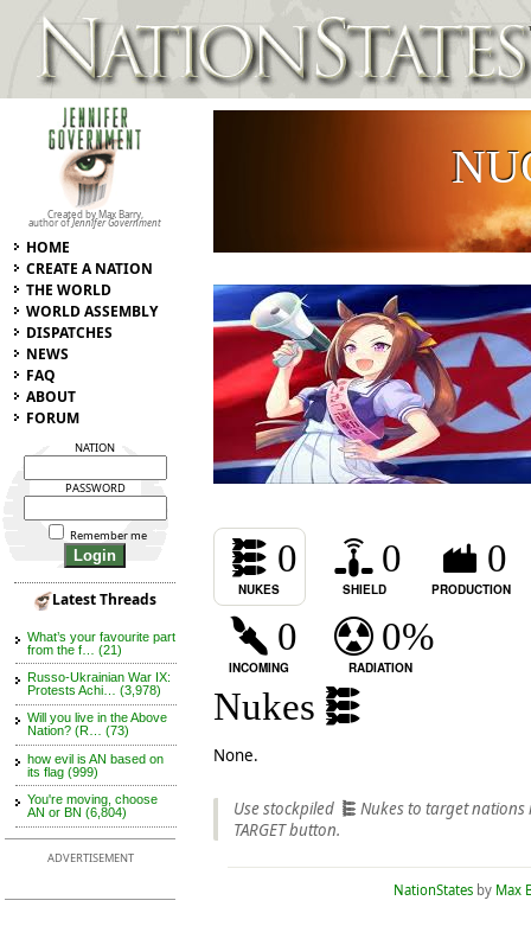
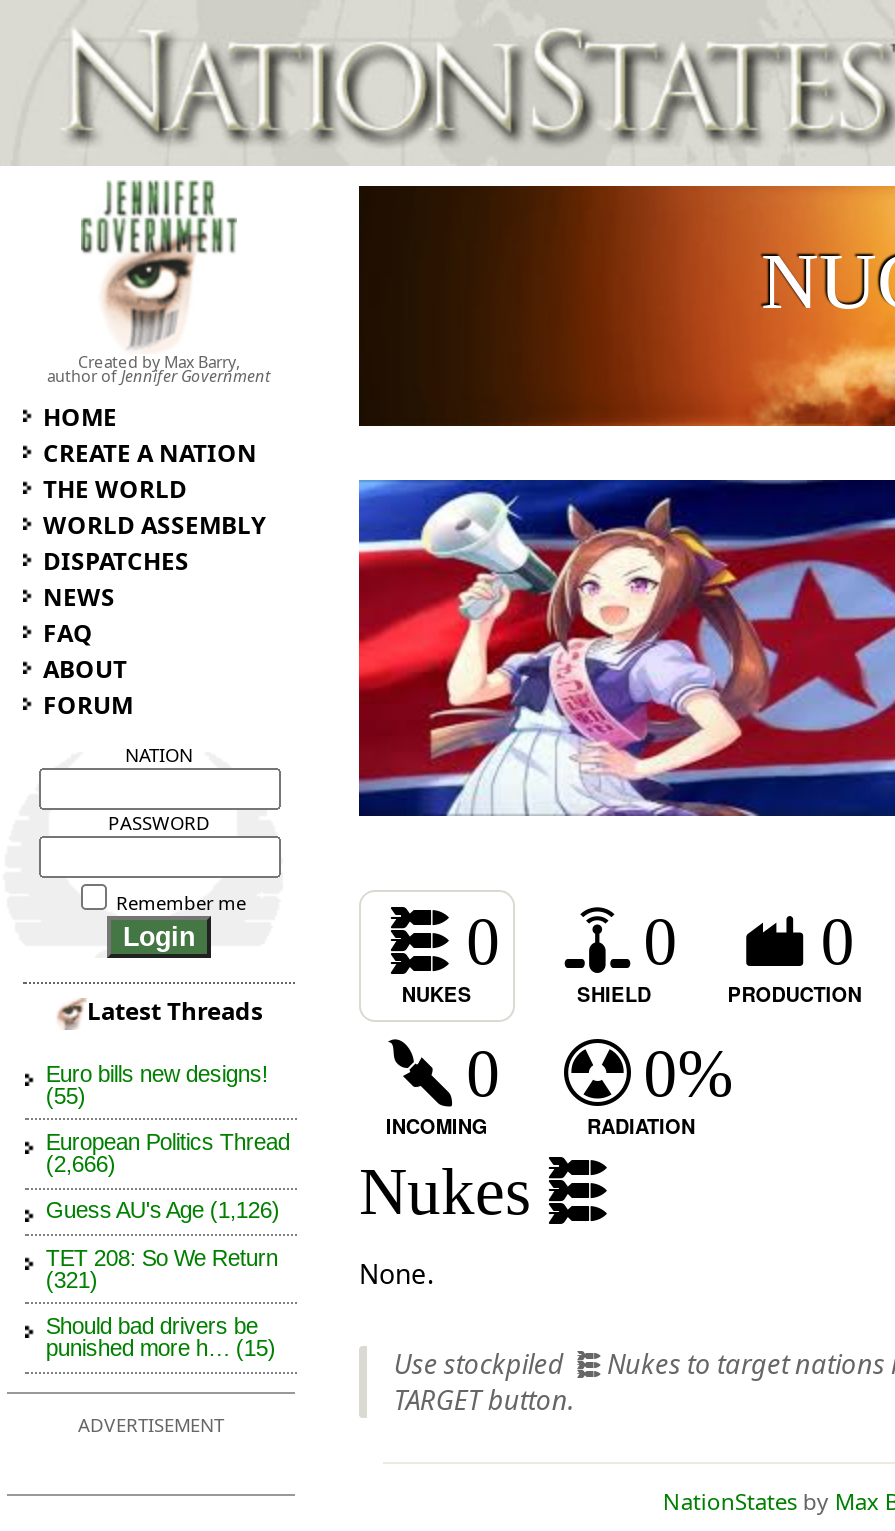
[28,629,176,656] What’s your favourite part | from the f… (21) -> [46,1061,268,1107] Euro bills new designs! | (55)
[28,670,171,697] Russo-Ukrainian War IX: | Protests Achi… (3,978) -> [46,1130,290,1176] European Politics Thread | (2,666)
[28,711,167,738] Will you live in the Above | Nation? (R… (73) -> [46,1199,280,1223] Guess AU's Age (1,126)
[28,751,164,779] how evil is AN based on | its flag (999) -> [46,1245,278,1291] TET 208: So We Return | (321)
[28,792,158,819] You're moving, choose | AN or BN (6,804) -> [46,1314,276,1360] Should bad drivers be | punished more h… (15)

